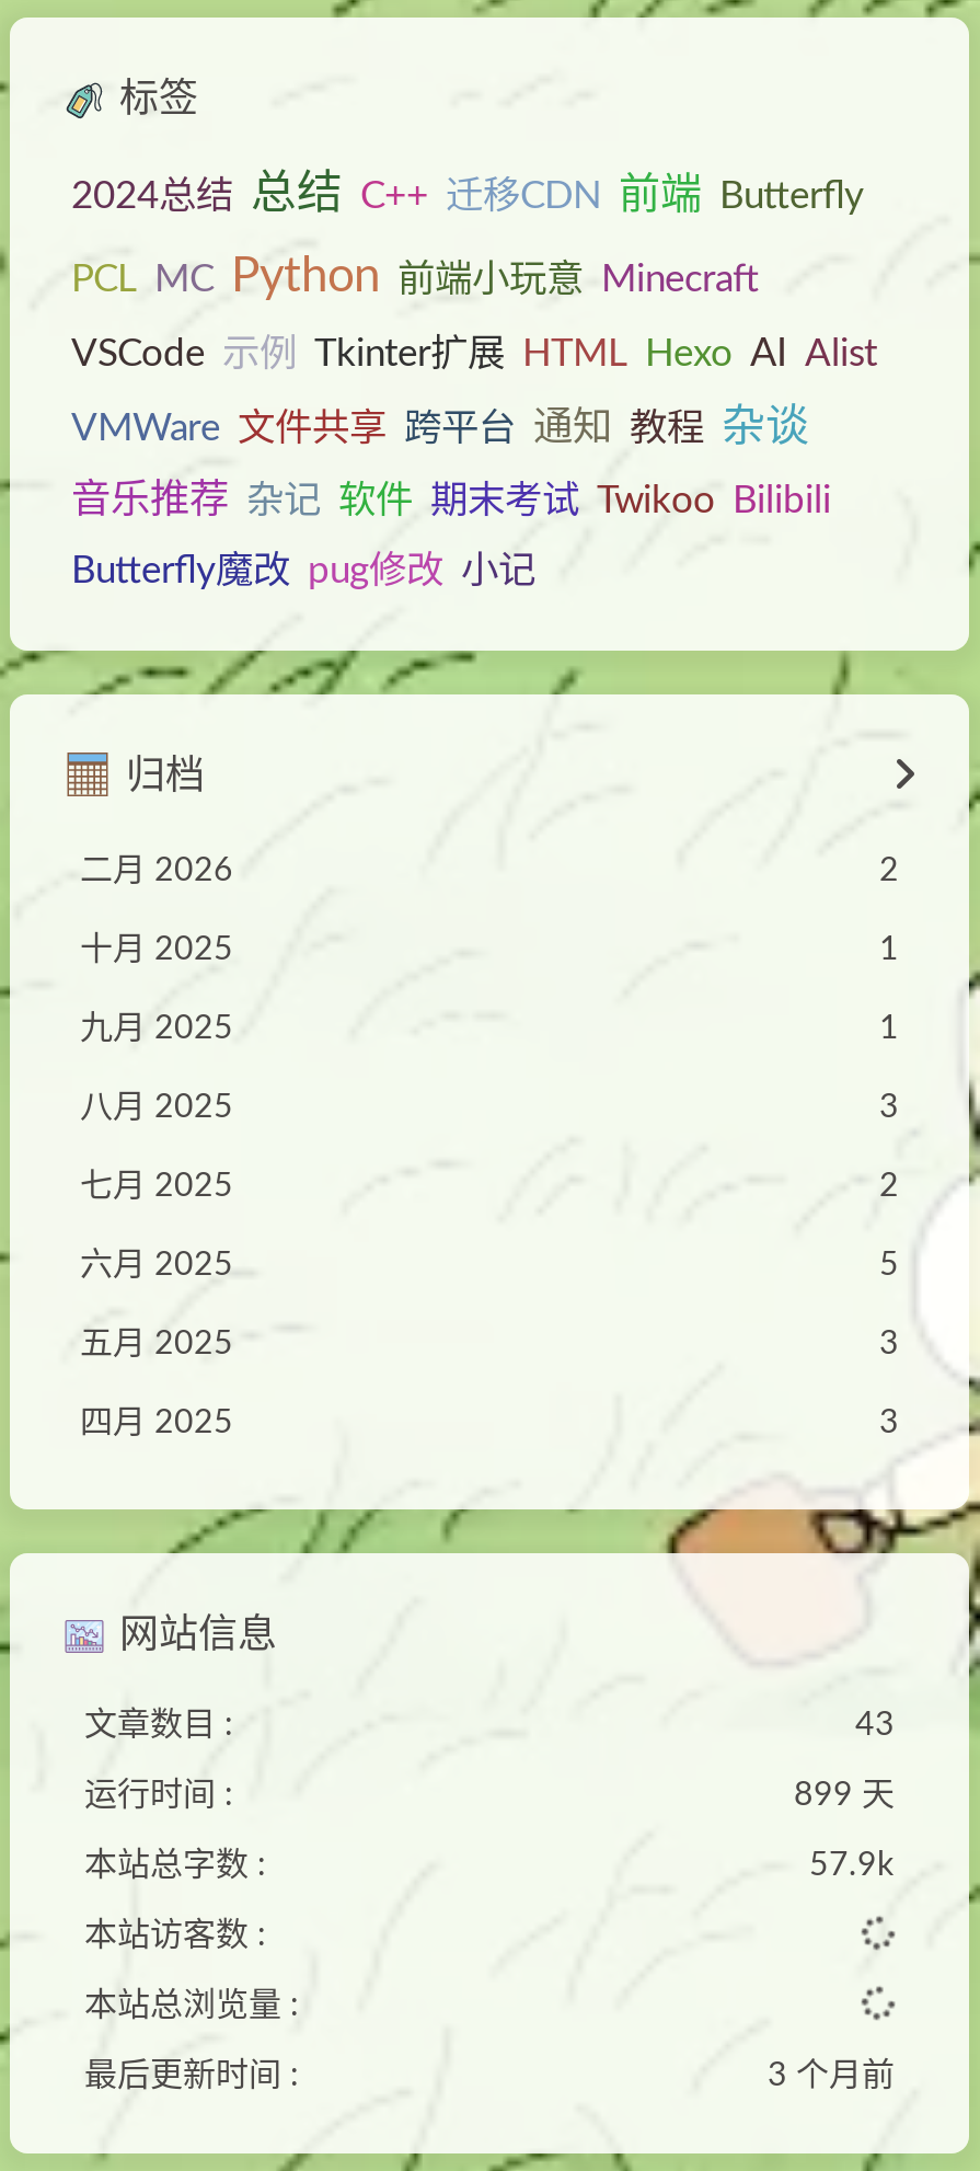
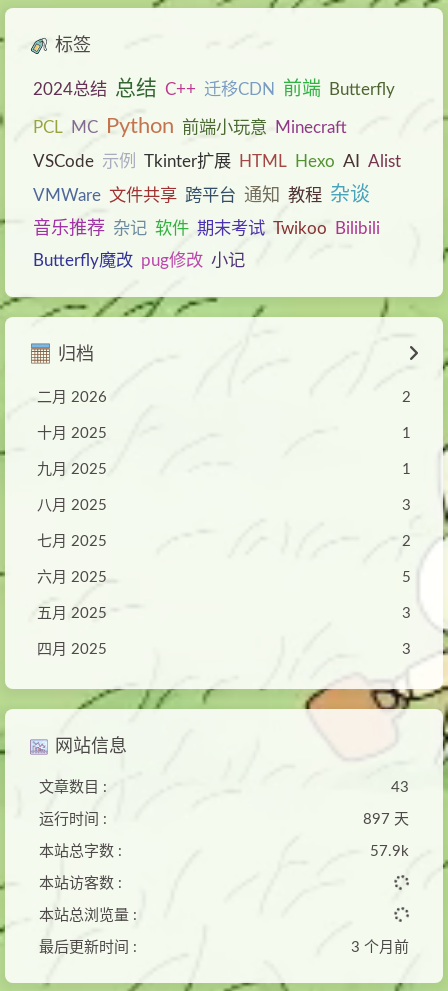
[794,1778,895,1811] 899 天 -> [363,812,409,827] 897 天

